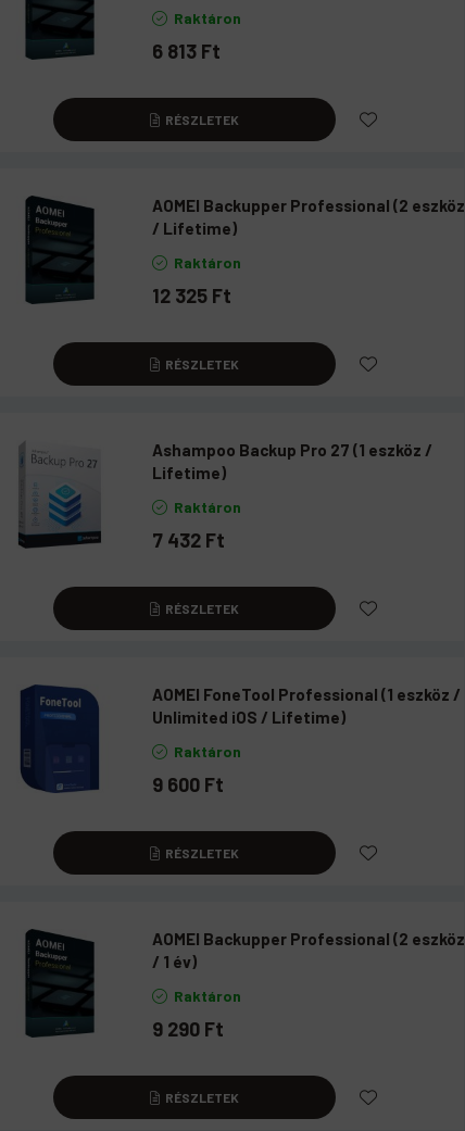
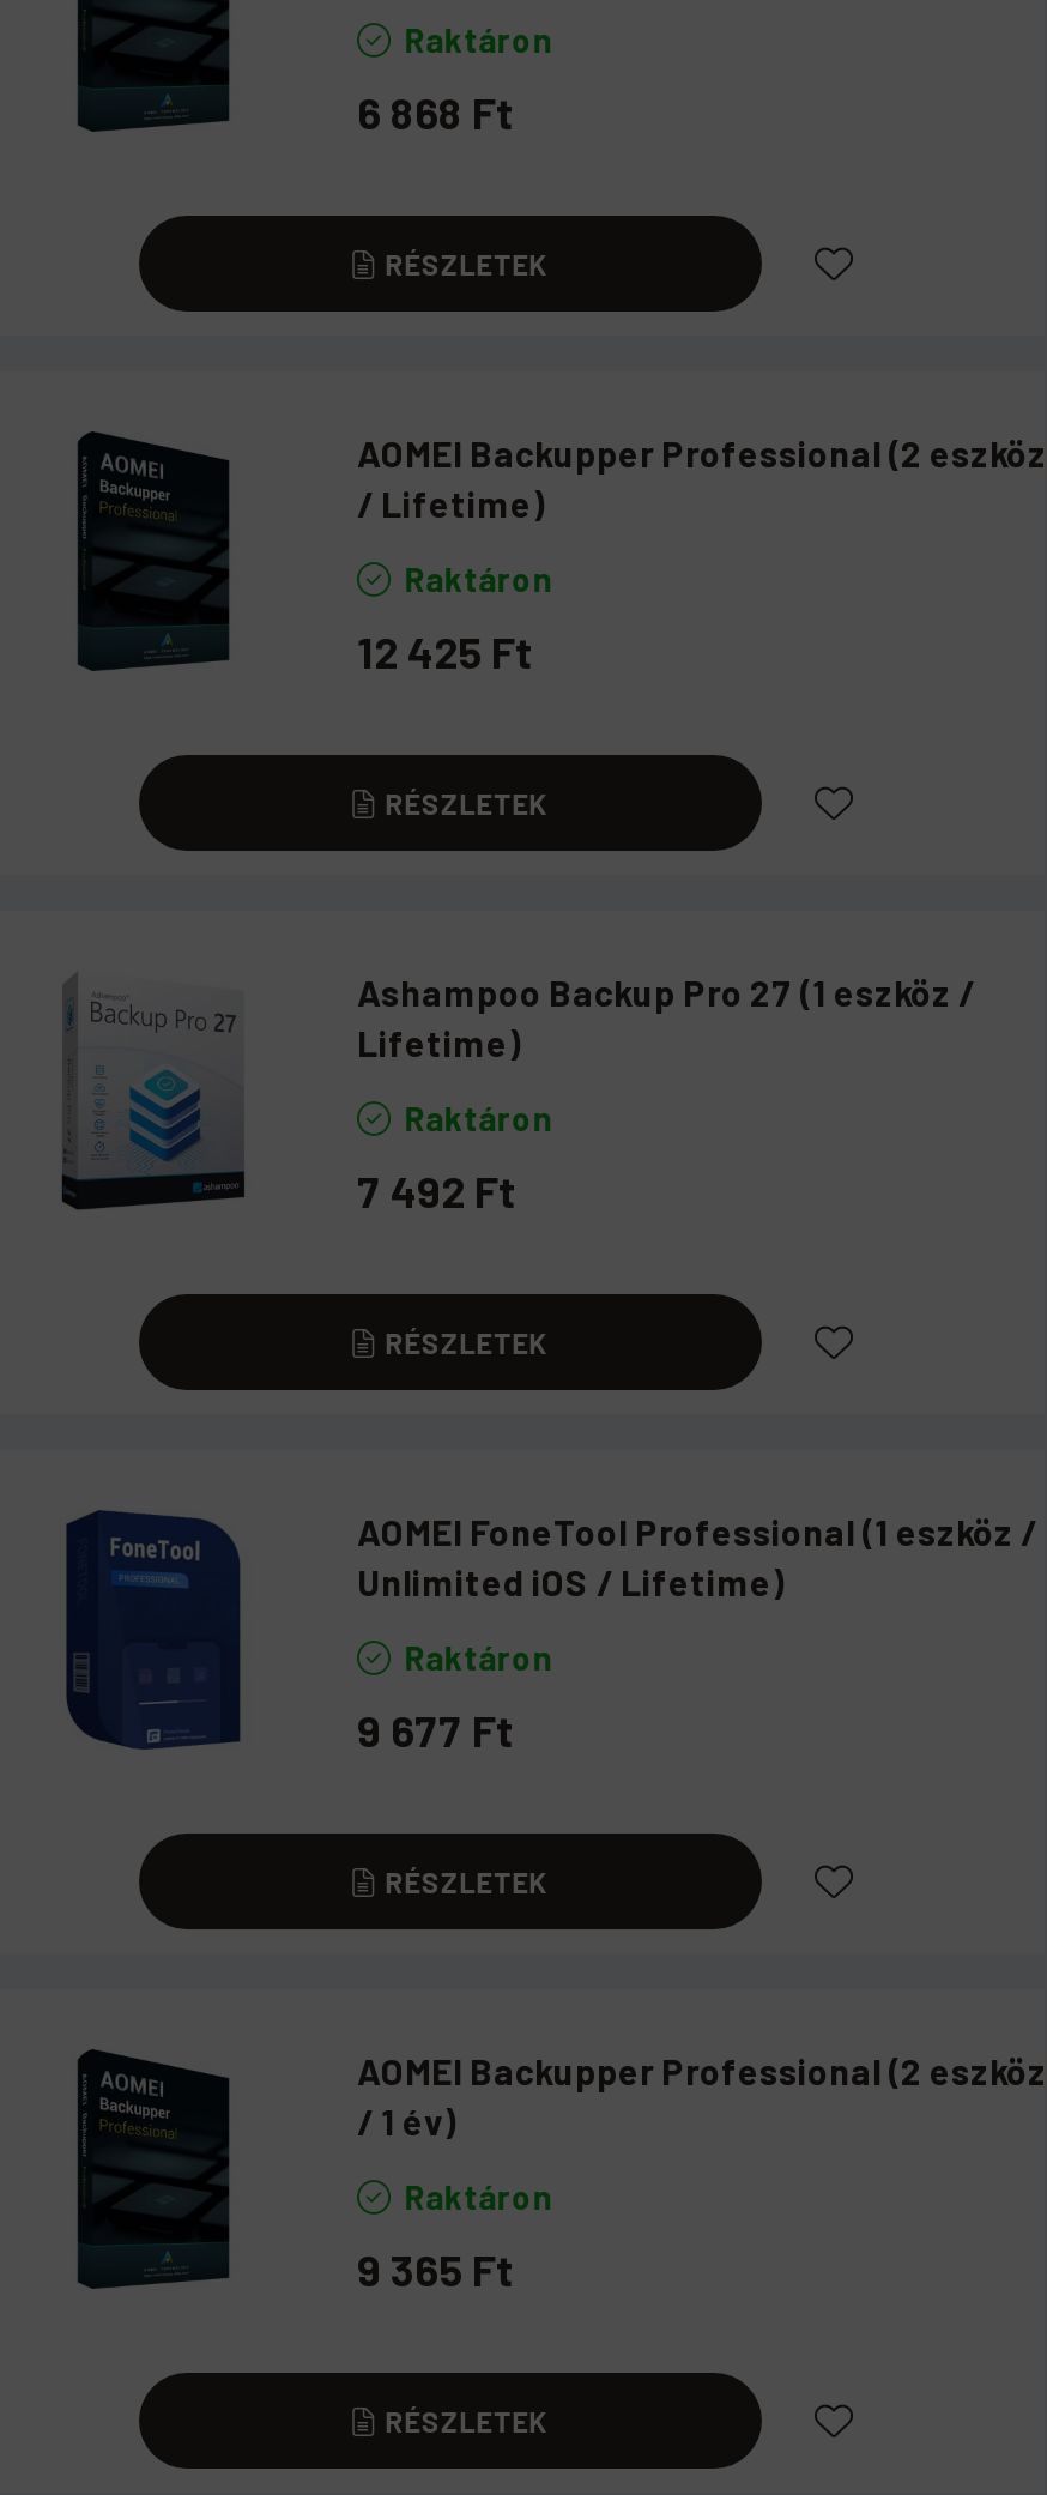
[152,39,221,63] 6 813 Ft -> [357,86,515,139] 6 868 Ft
[152,284,231,307] 12 325 Ft -> [357,626,534,678] 12 425 Ft
[152,528,225,552] 7 432 Ft -> [357,1165,518,1218] 7 492 Ft
[152,772,224,796] 9 600 Ft -> [357,1704,515,1757] 9 677 Ft
[152,1017,224,1041] 9 290 Ft -> [357,2243,515,2296] 9 365 Ft

